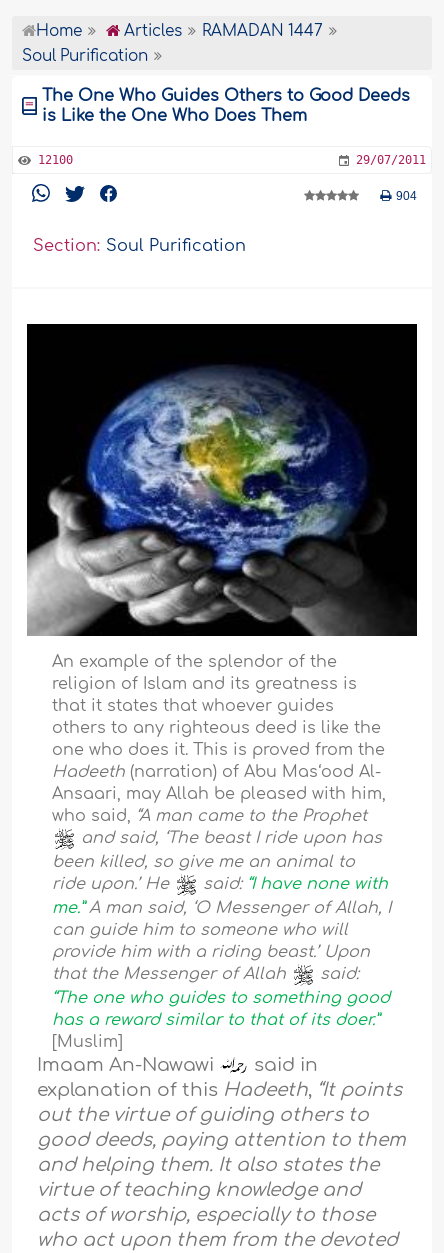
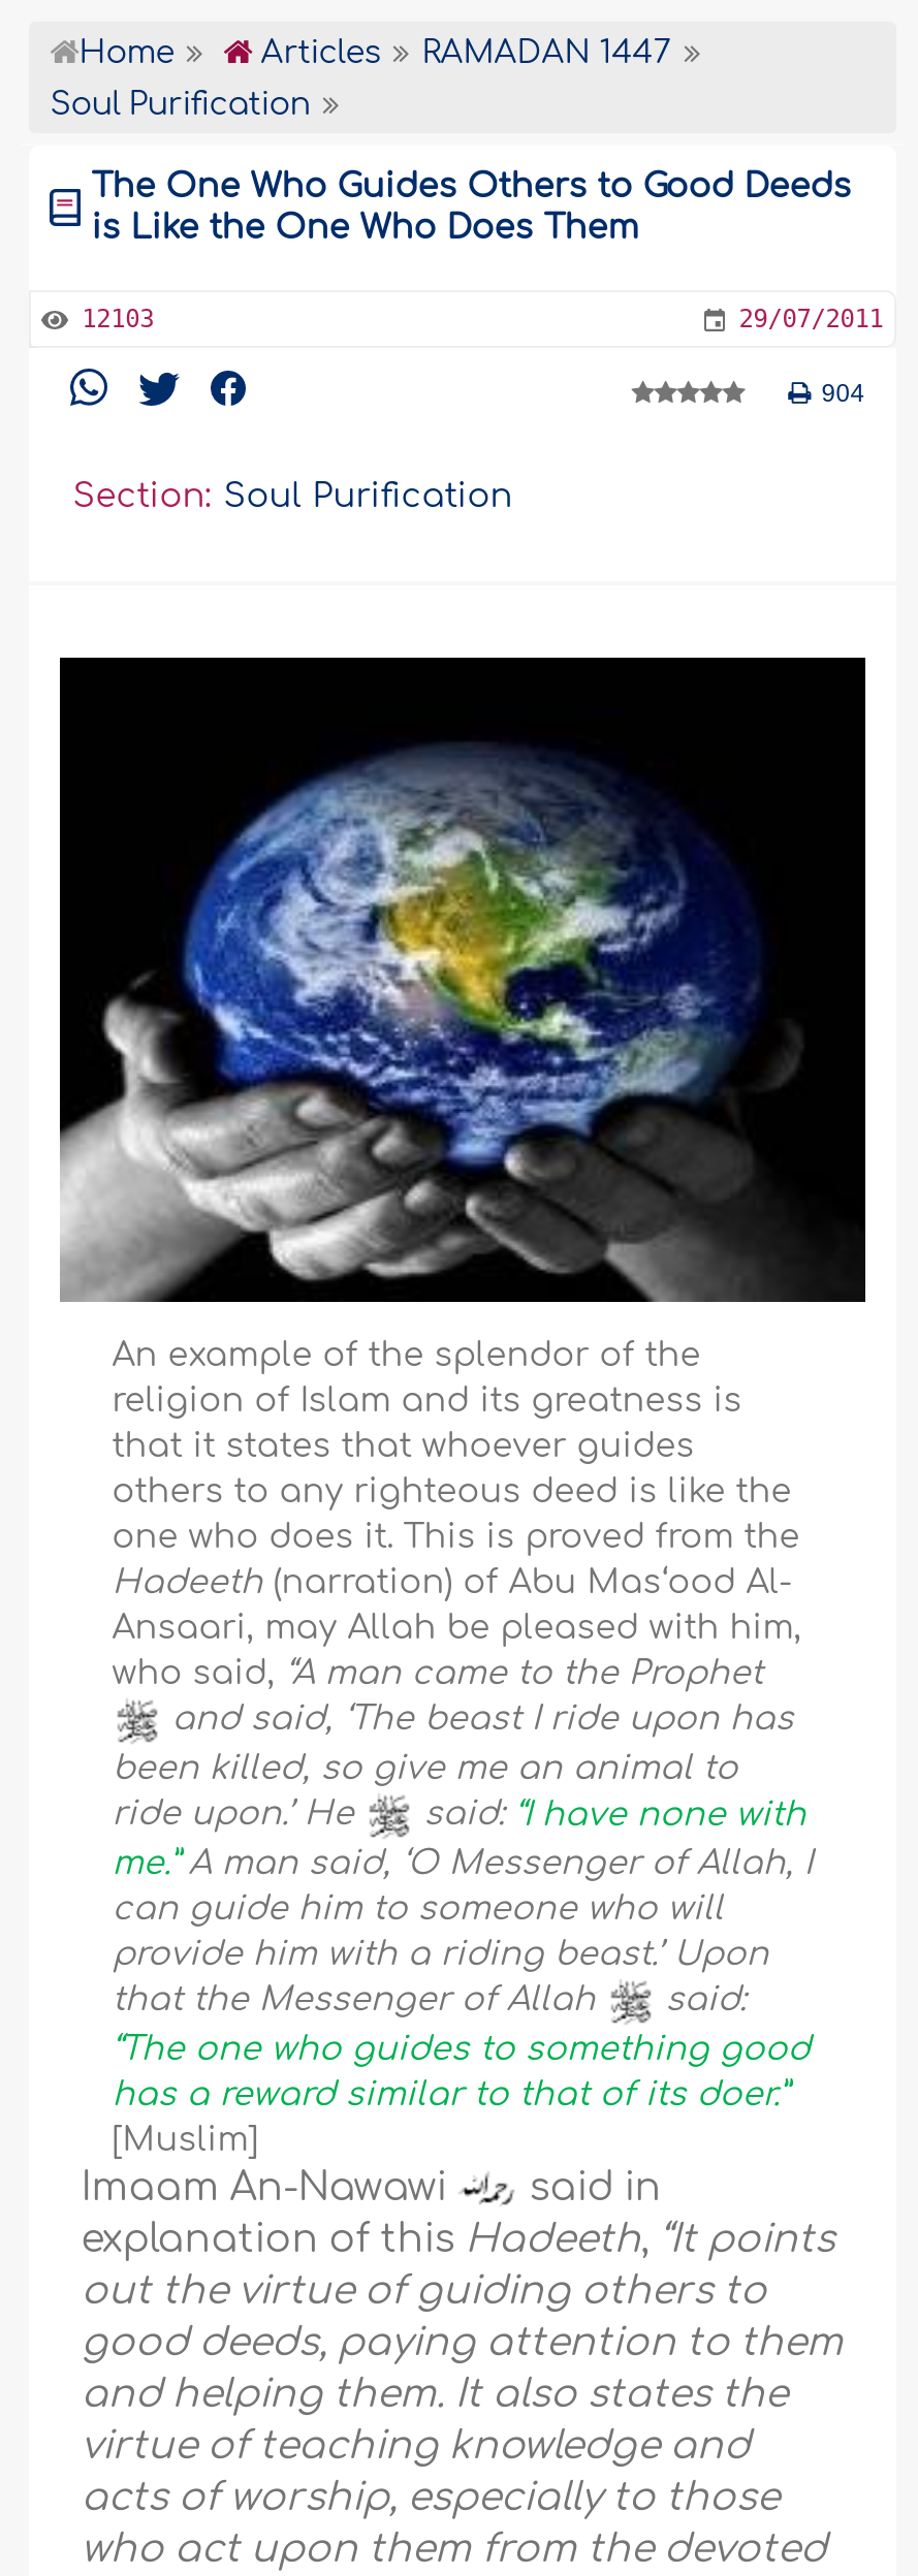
[38,153,73,167] 12100 -> [82,305,154,333] 12103

